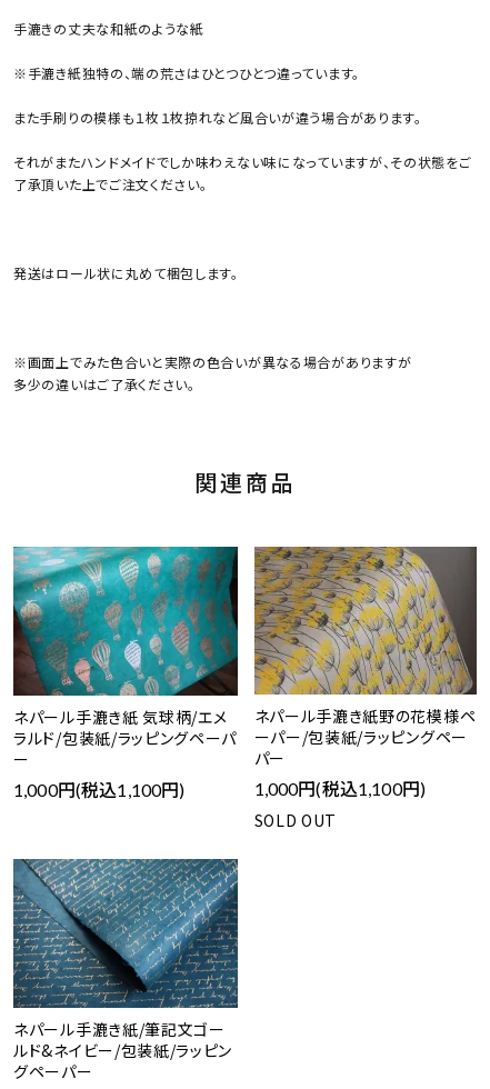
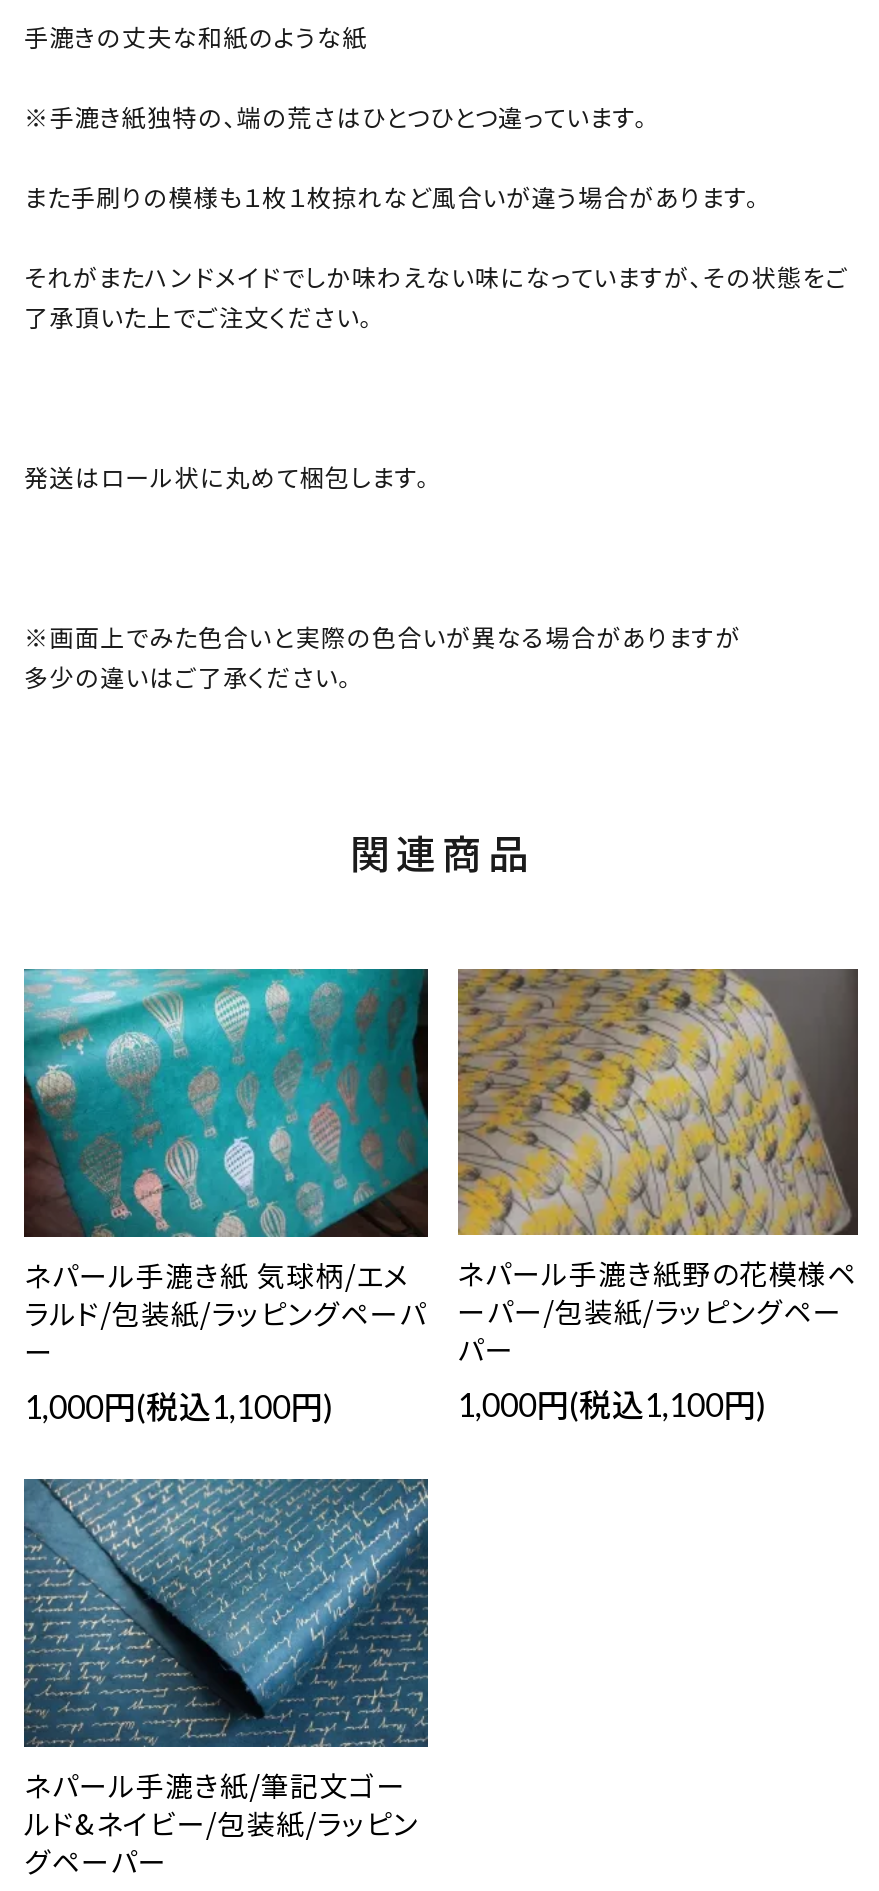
[254,809,337,832] SOLD OUT -> none

